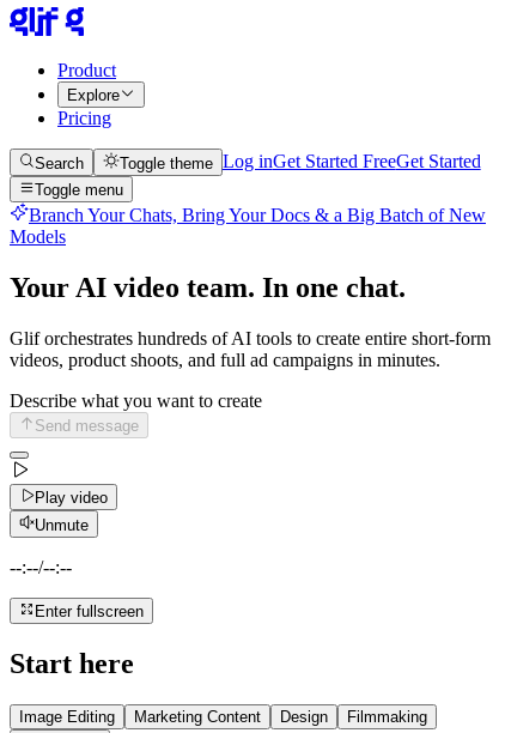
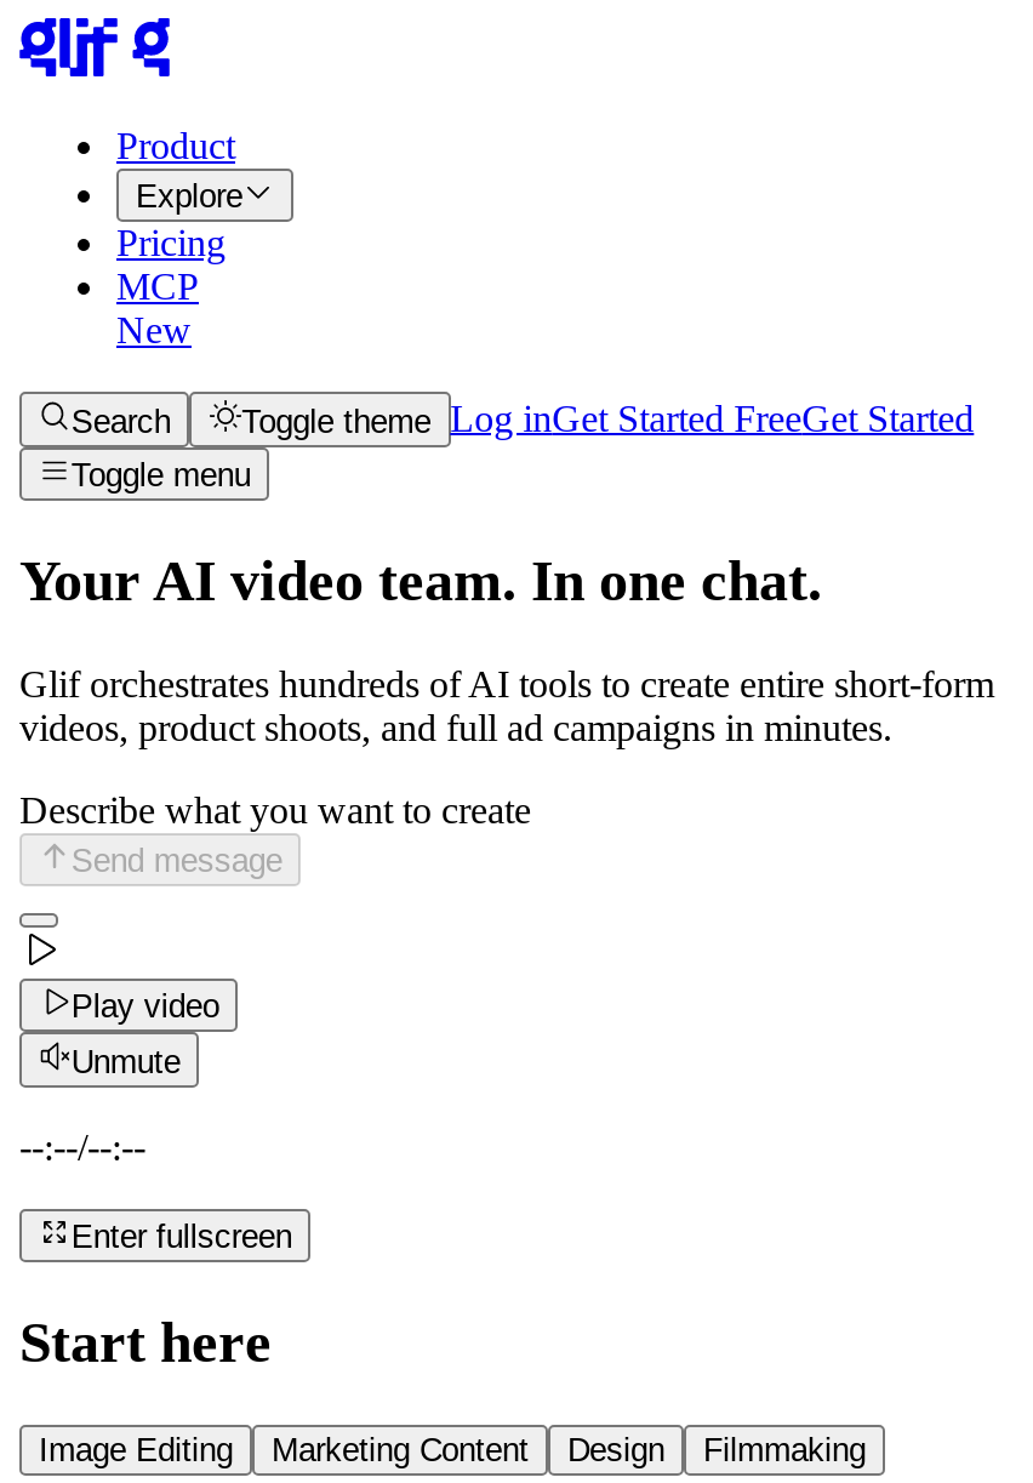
none -> [116,266,199,351] MCP | New
moved [35,152,481,199] -> [71,398,974,494]: Search | Toggle theme Log inGet Started FreeGet Started | Toggle menu
[10,205,486,247] Branch Your Chats, Bring Your Docs & a Big Batch of New | Models -> none

